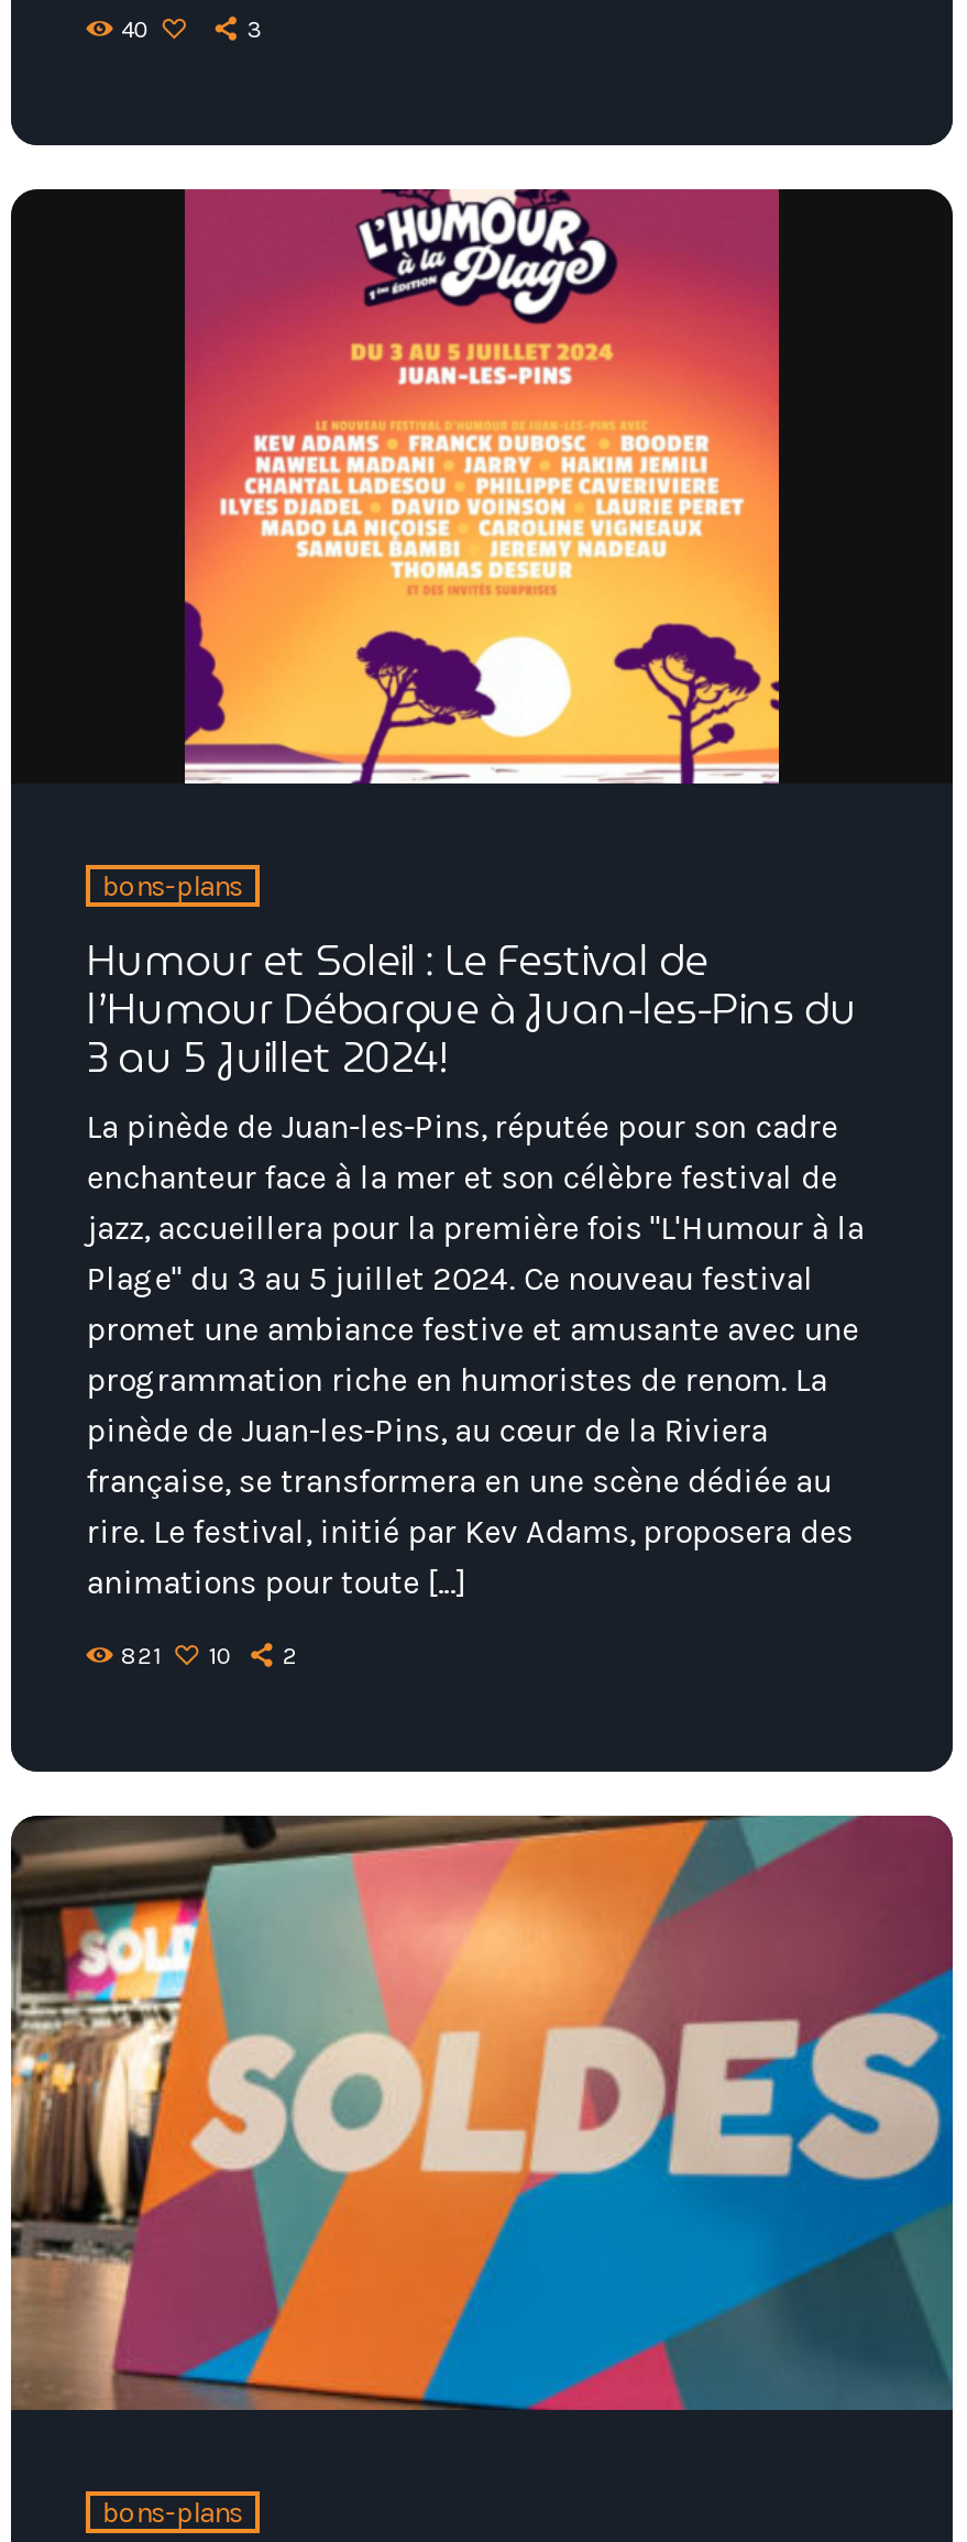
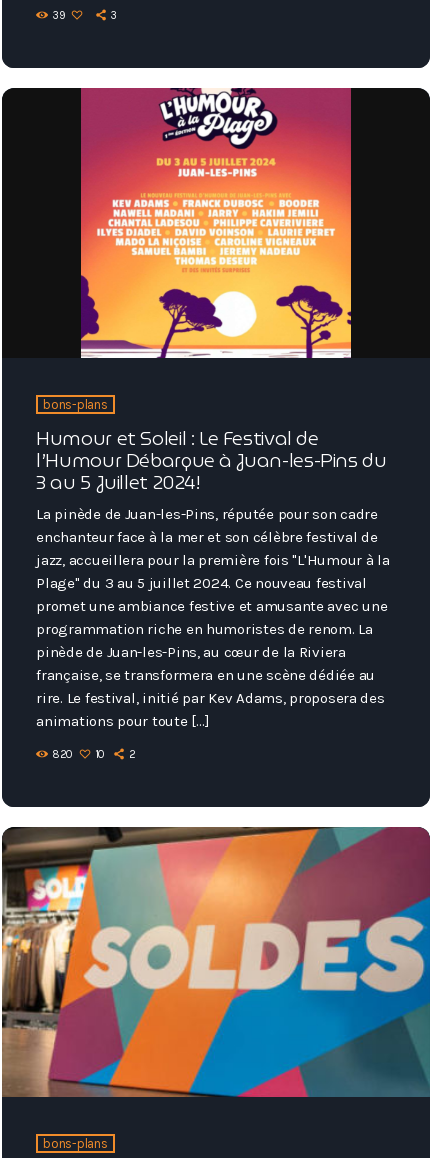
[121,16,148,44] 40 -> [52,9,65,22] 39
[121,1642,298,1670] 821 10 2 -> [52,748,135,761] 820 10 2

